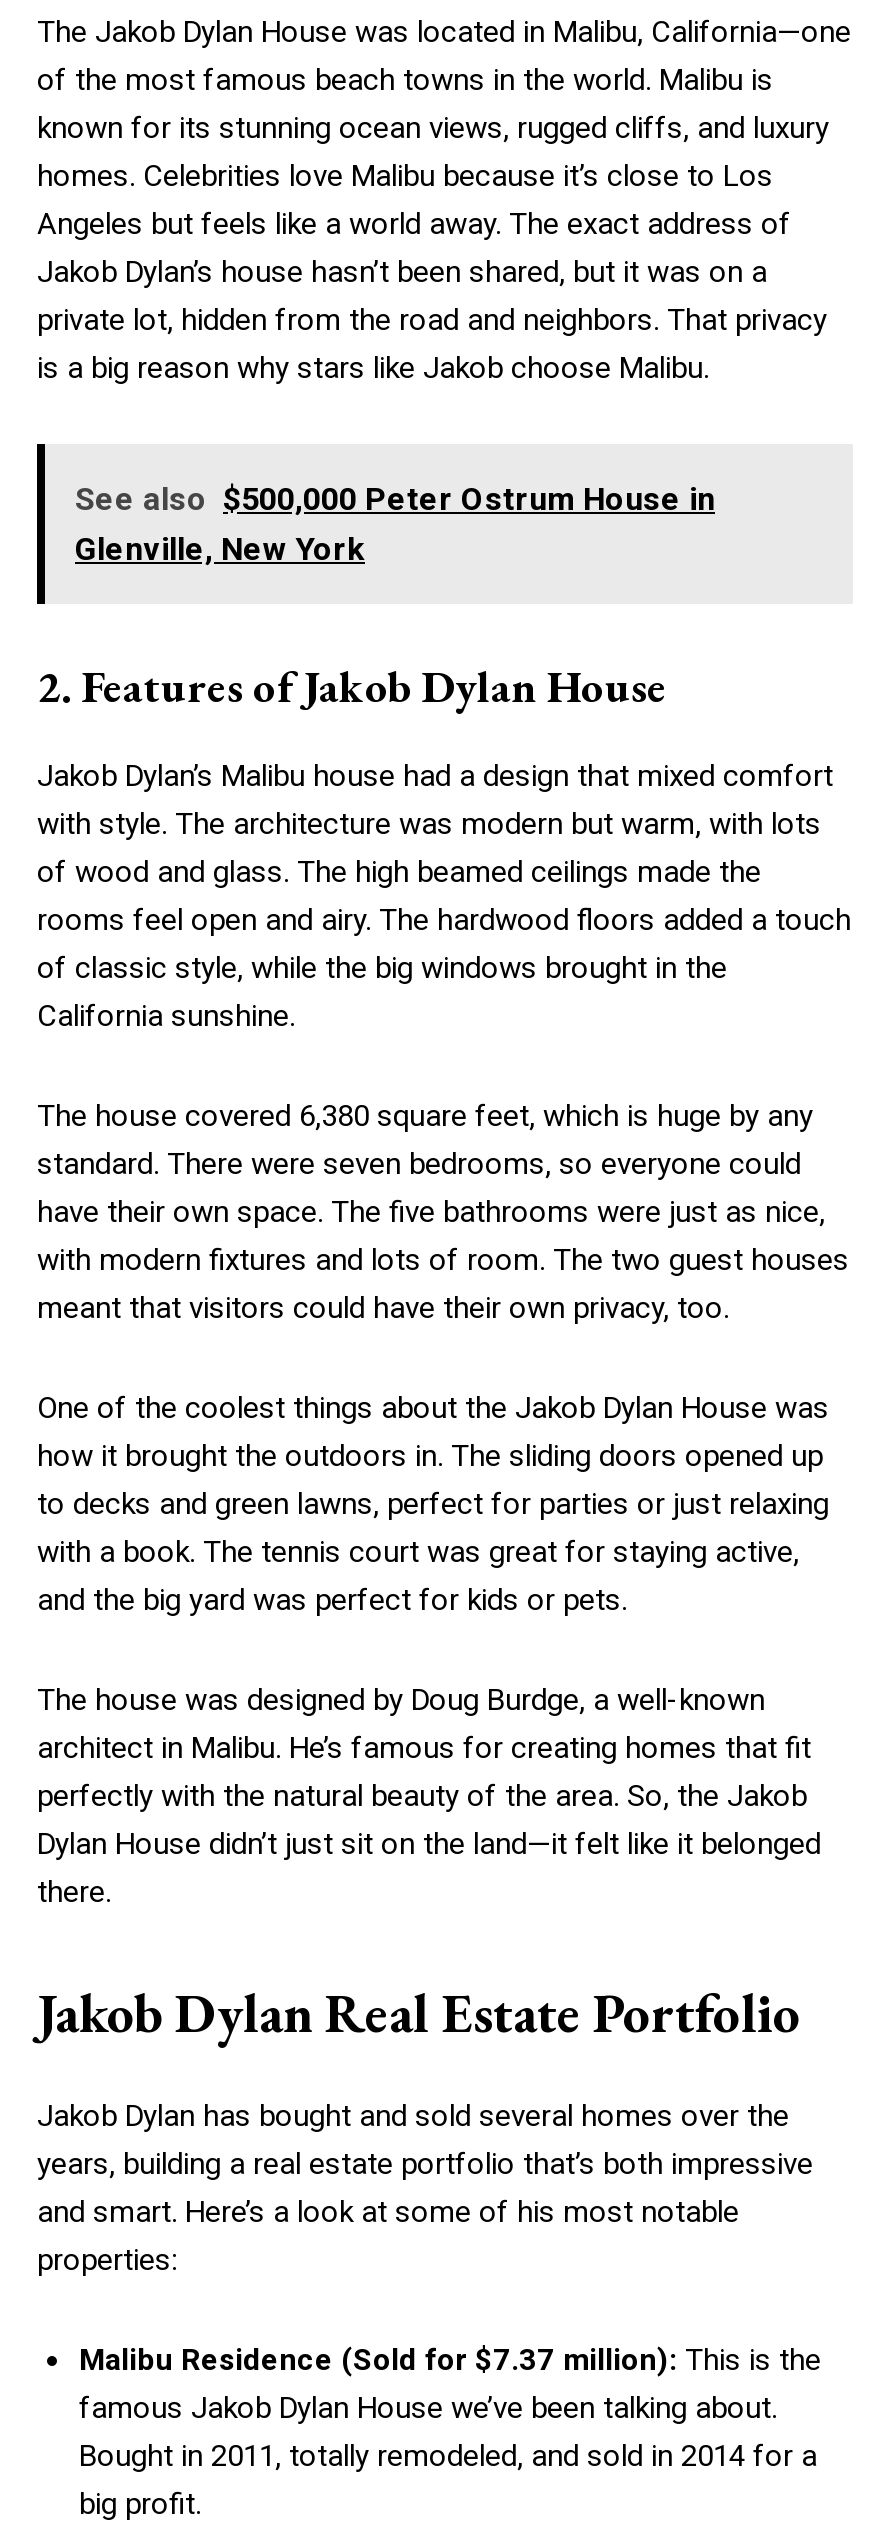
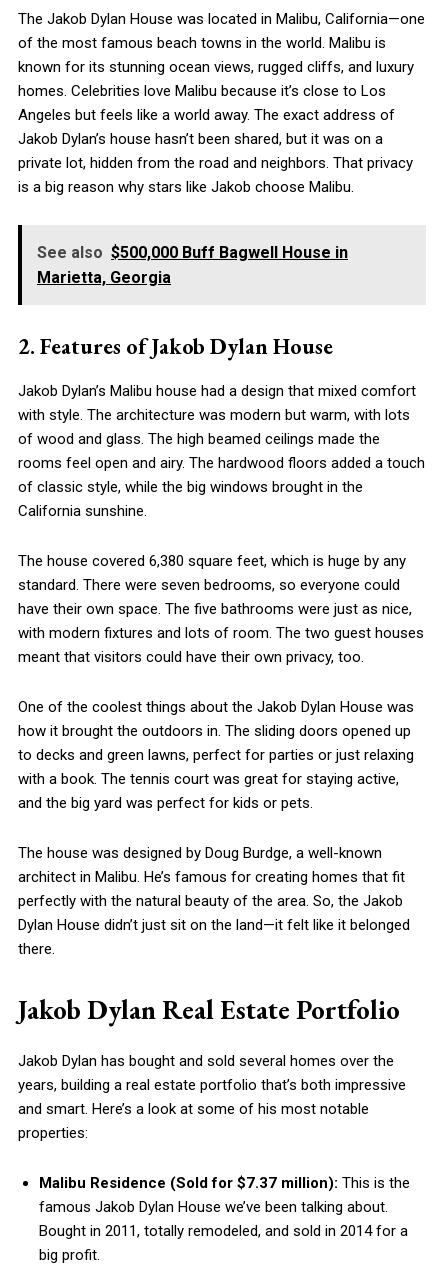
[75,479,715,567] See also $500,000 Peter Ostrum House in | Glenville, New York -> [37,242,348,286] See also $500,000 Buff Bagwell House in | Marietta, Georgia

